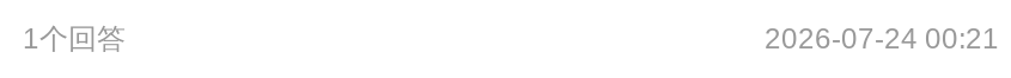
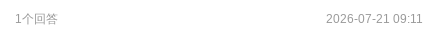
[765,22,999,56] 2026-07-24 00:21 -> [326,12,423,26] 2026-07-21 09:11

